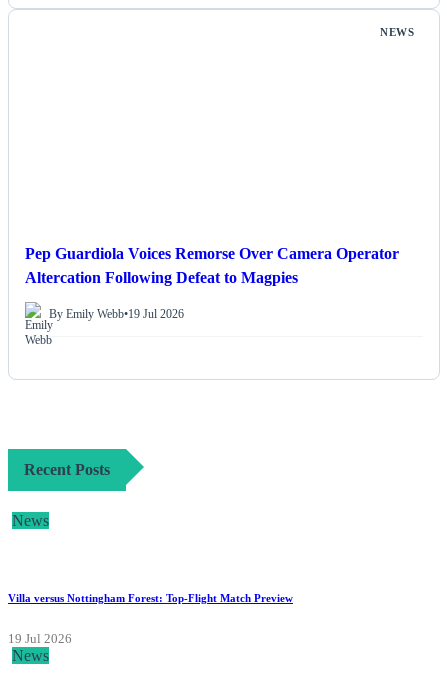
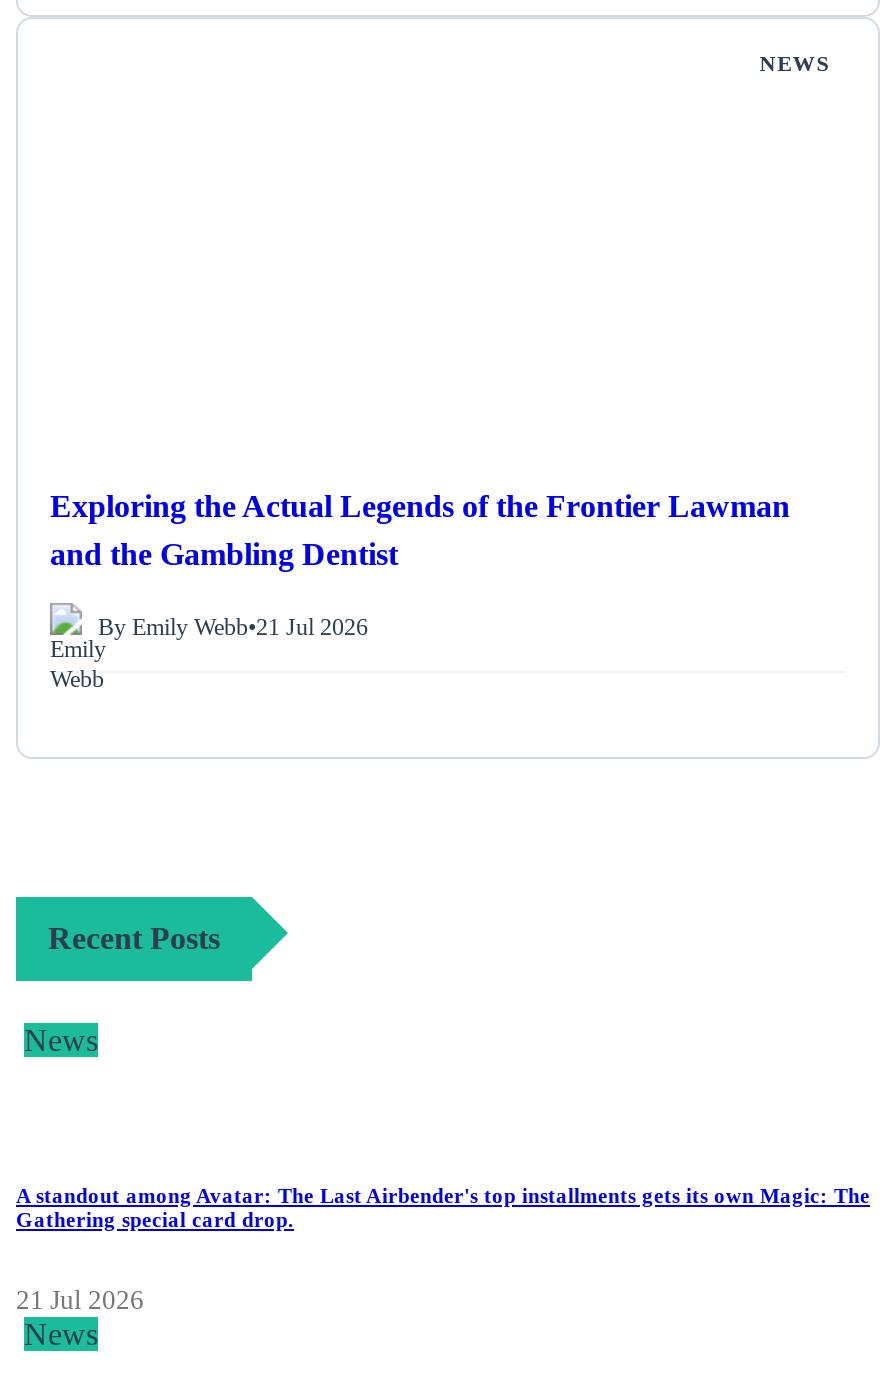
[25,245,399,286] Pep Guardiola Voices Remorse Over Camera Operator | Altercation Following Defeat to Magpies -> [50,489,790,571] Exploring the Actual Legends of the Frontier Lawman | and the Gambling Dentist
[49,307,184,321] By Emily Webb•19 Jul 2026 -> [98,612,368,640] By Emily Webb•21 Jul 2026
[8,592,293,604] Villa versus Nottingham Forest: Top-Flight Match Preview -> [16,1182,870,1230] A standout among Avatar: The Last Airbender's top installments gets its own Magic: The | Gathering special card drop.
[8,630,72,645] 19 Jul 2026 -> [16,1284,144,1314] 21 Jul 2026

